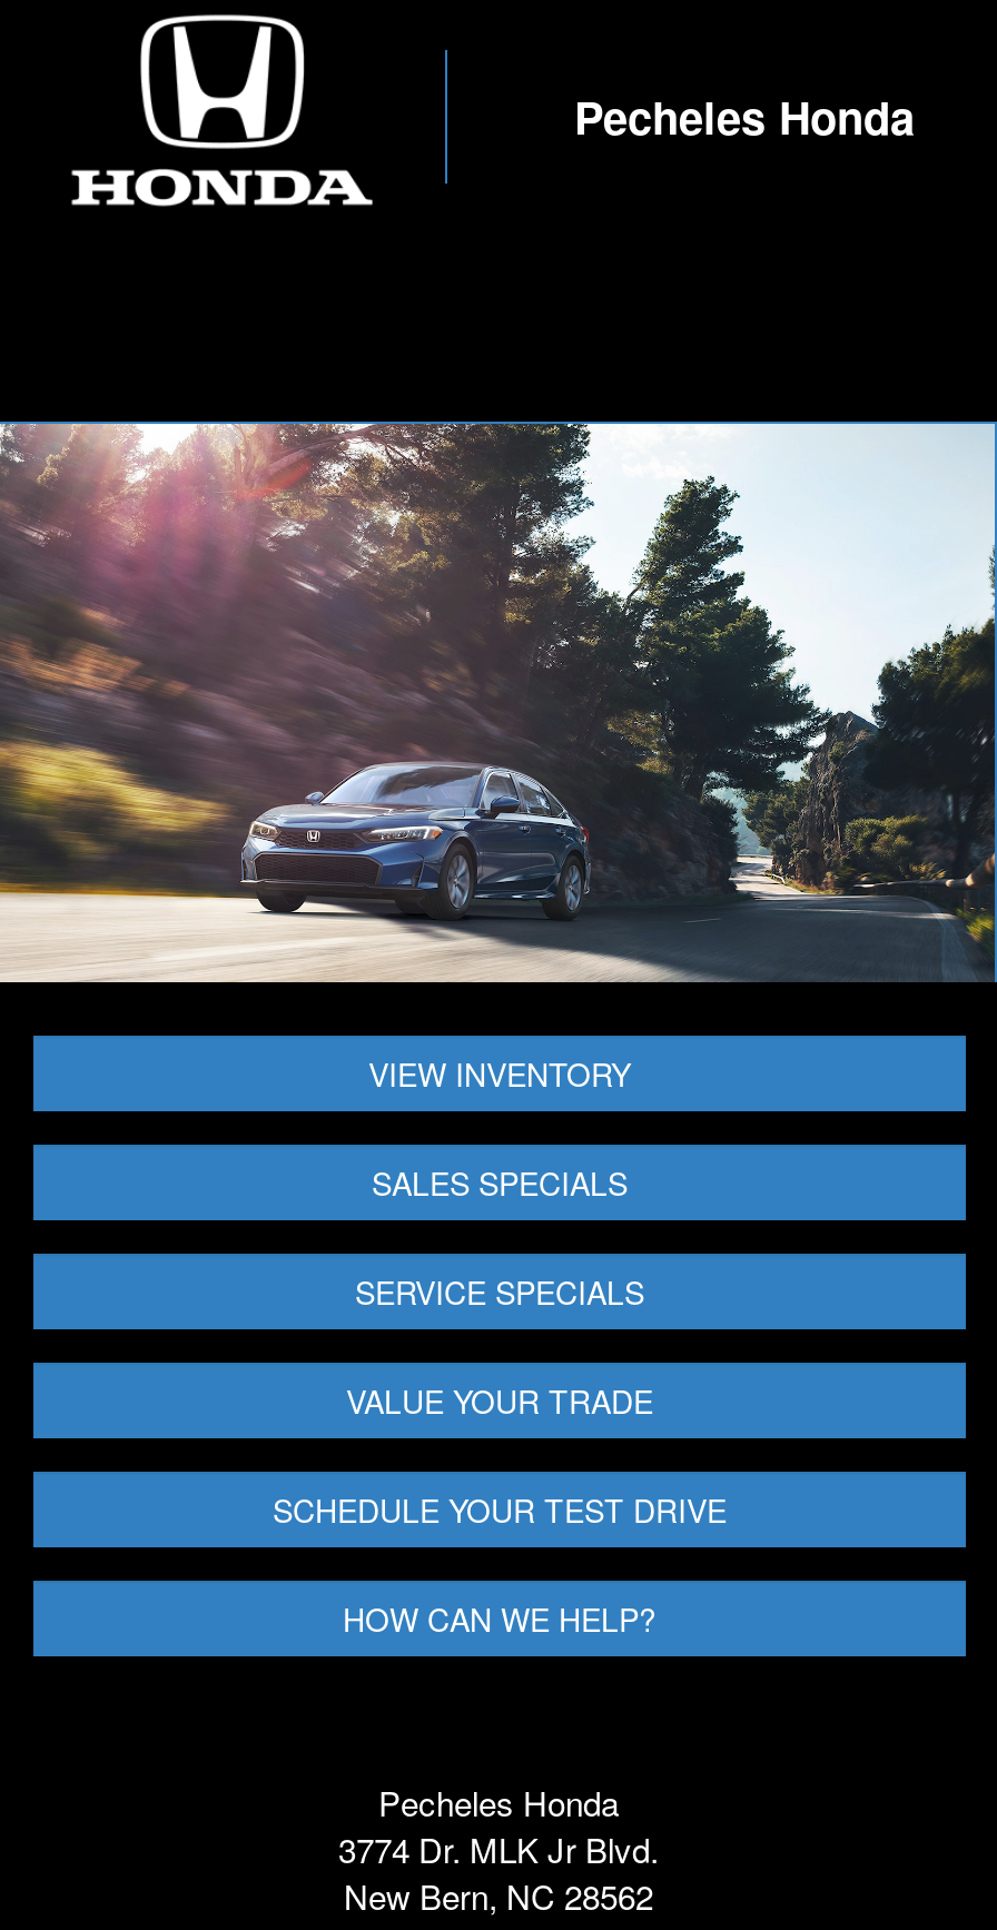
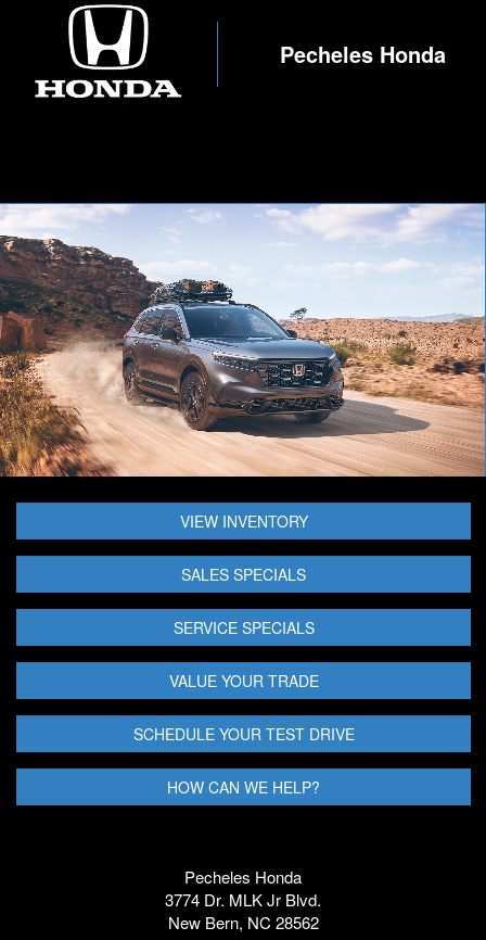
[7,422,990,984] [image] -> [3,203,483,478] [image]

